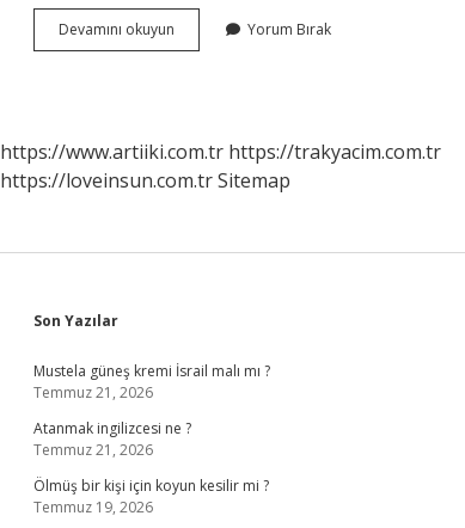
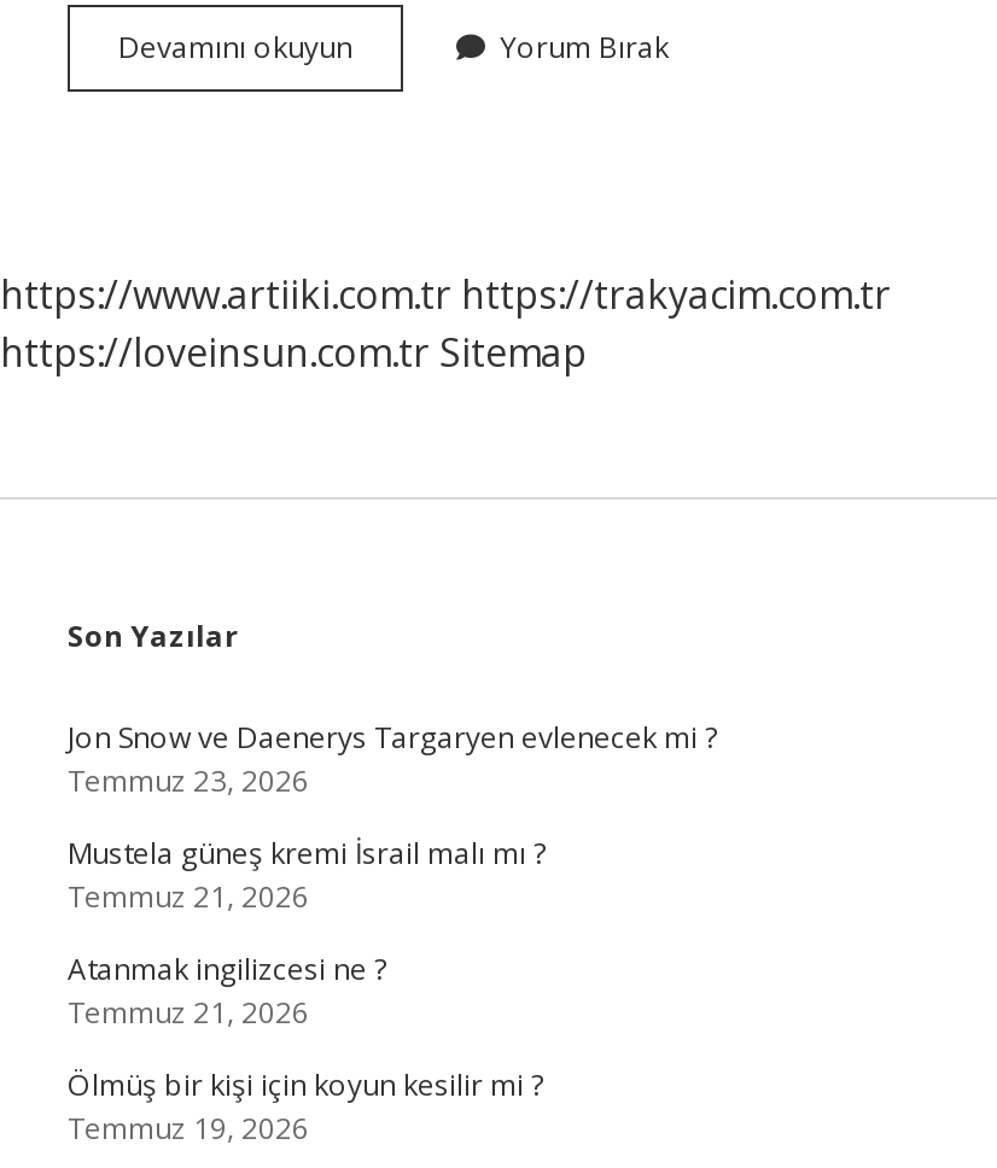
none -> [68,717,717,801] Jon Snow ve Daenerys Targaryen evlenecek mi ? | Temmuz 23, 2026

